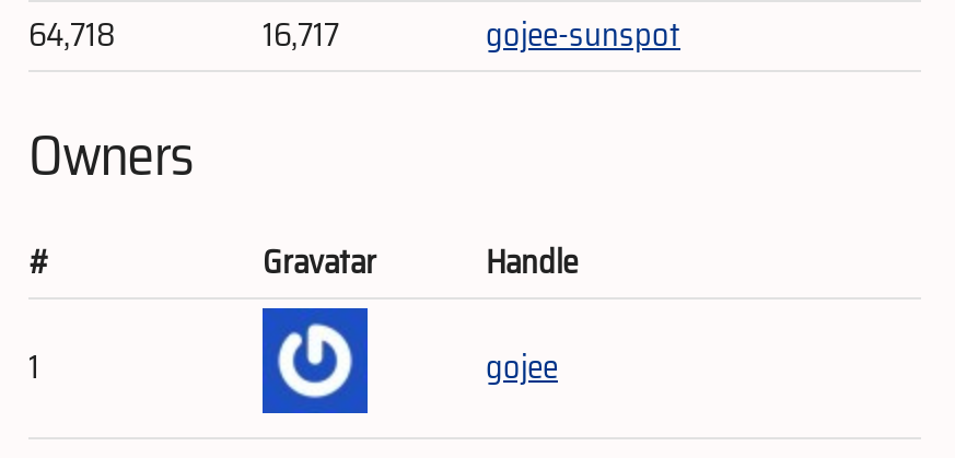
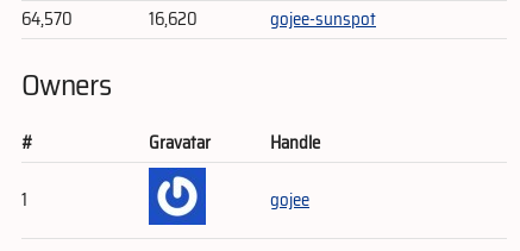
[28,9,116,61] 64,718 -> [21,5,73,33] 64,570
[263,9,339,61] 16,717 -> [149,5,198,33] 16,620

